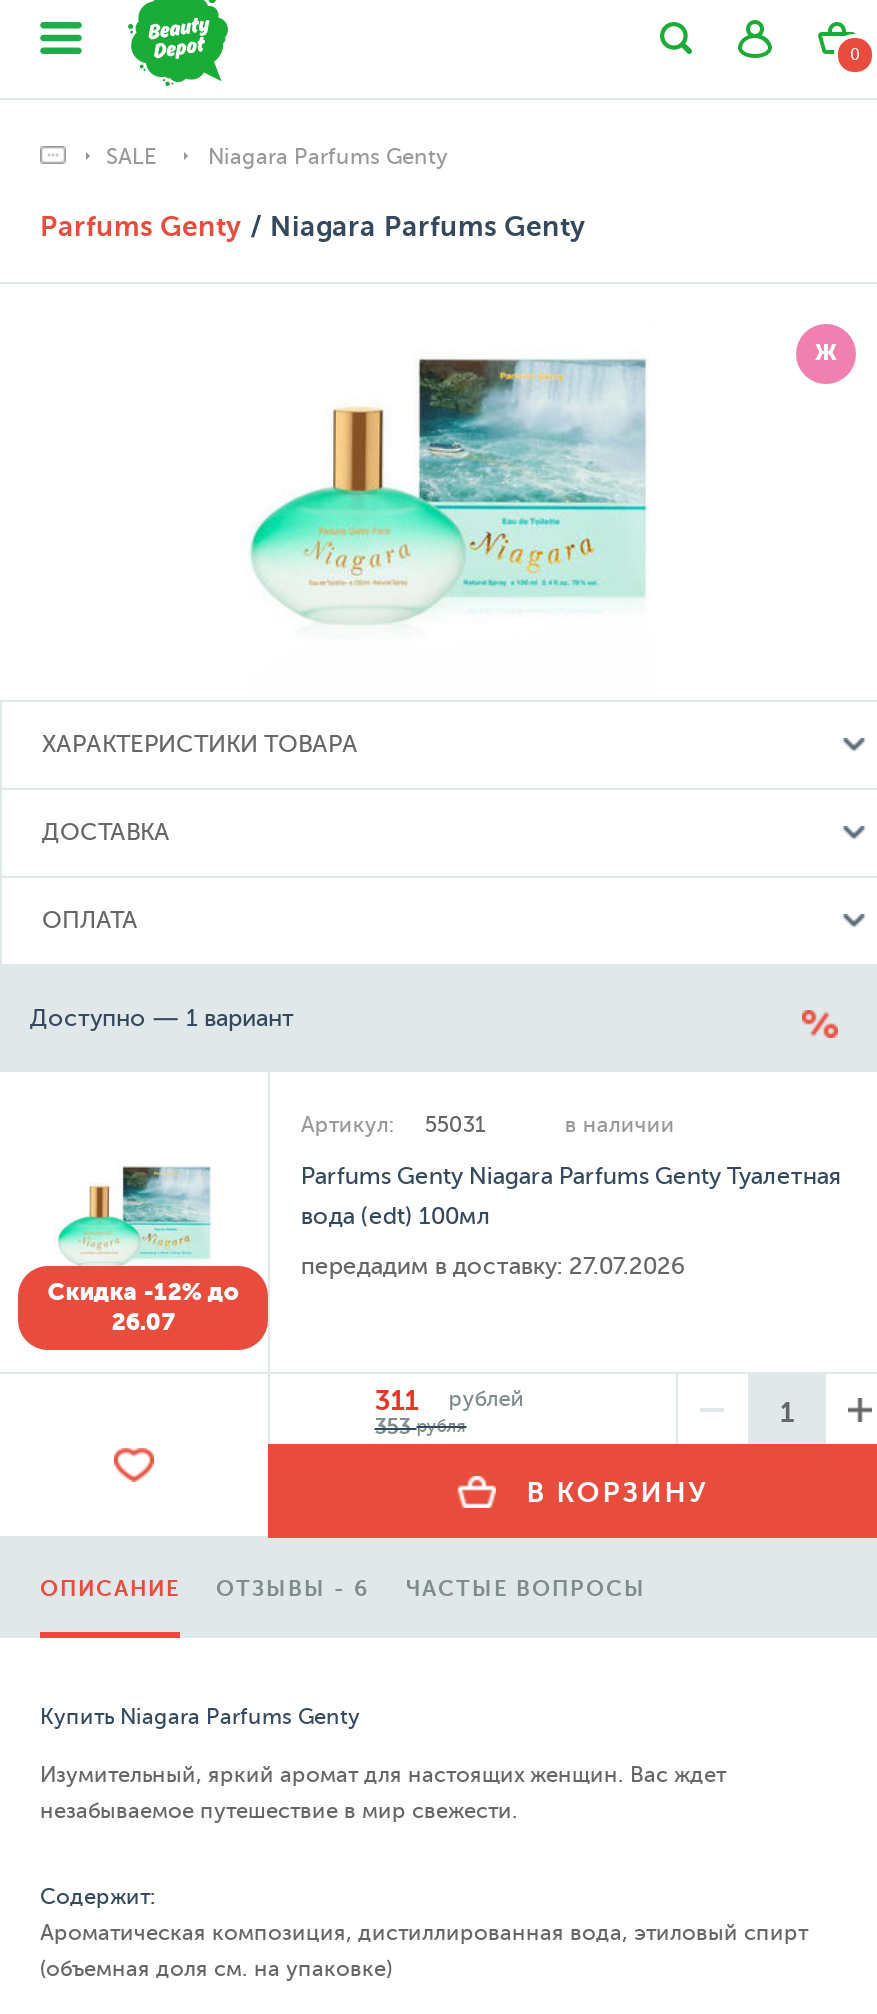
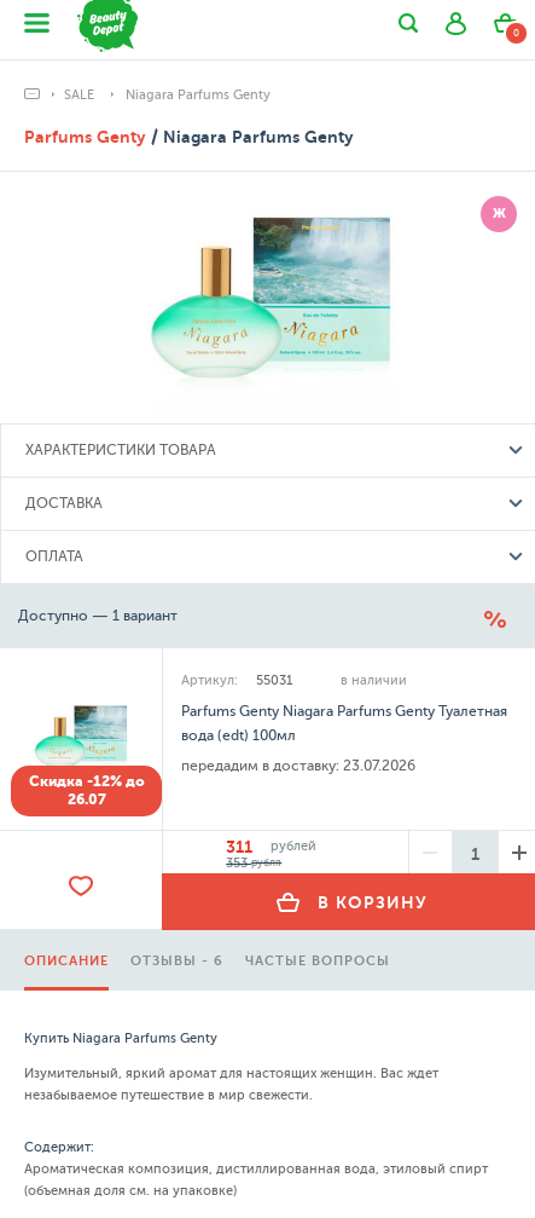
[301,1252,685,1280] передадим в доставку: 27.07.2026 -> [182,757,416,774] передадим в доставку: 23.07.2026

